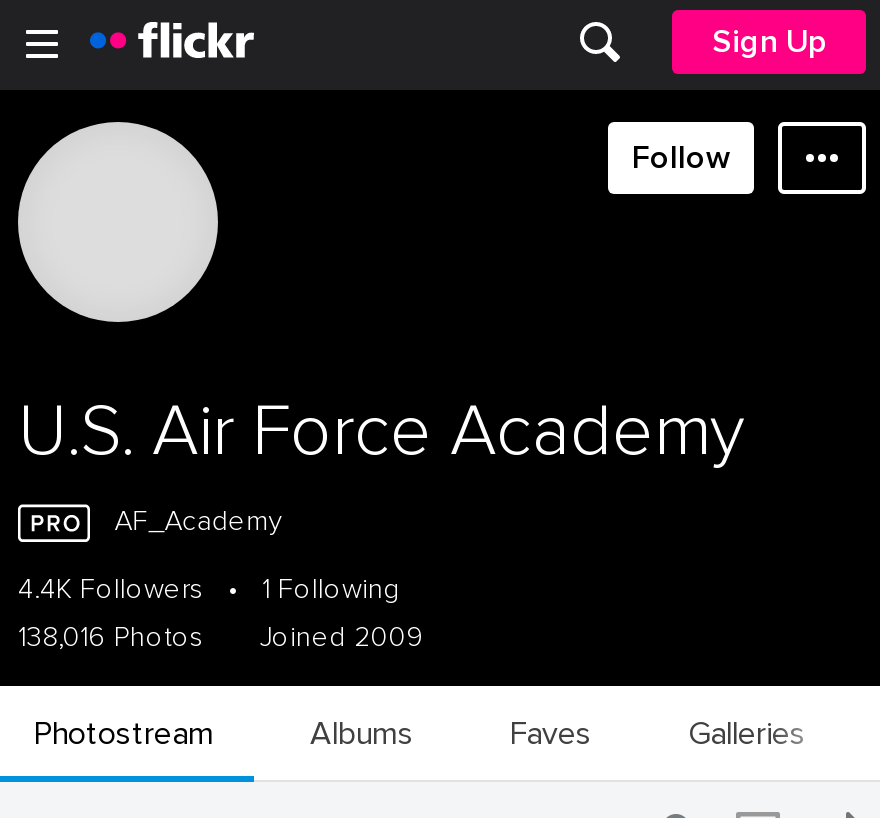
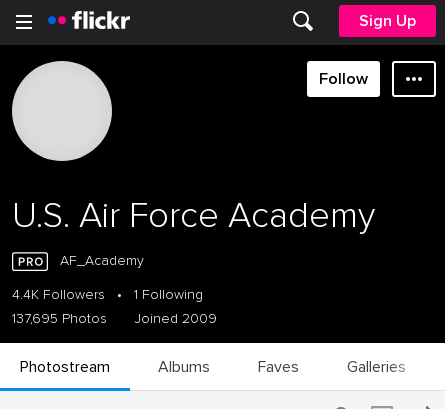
[18,620,424,654] 138,016 Photos Joined 2009 -> [12,310,217,327] 137,695 Photos Joined 2009

